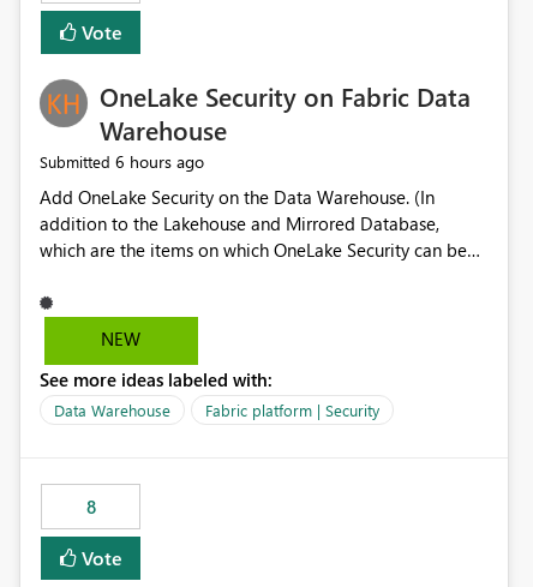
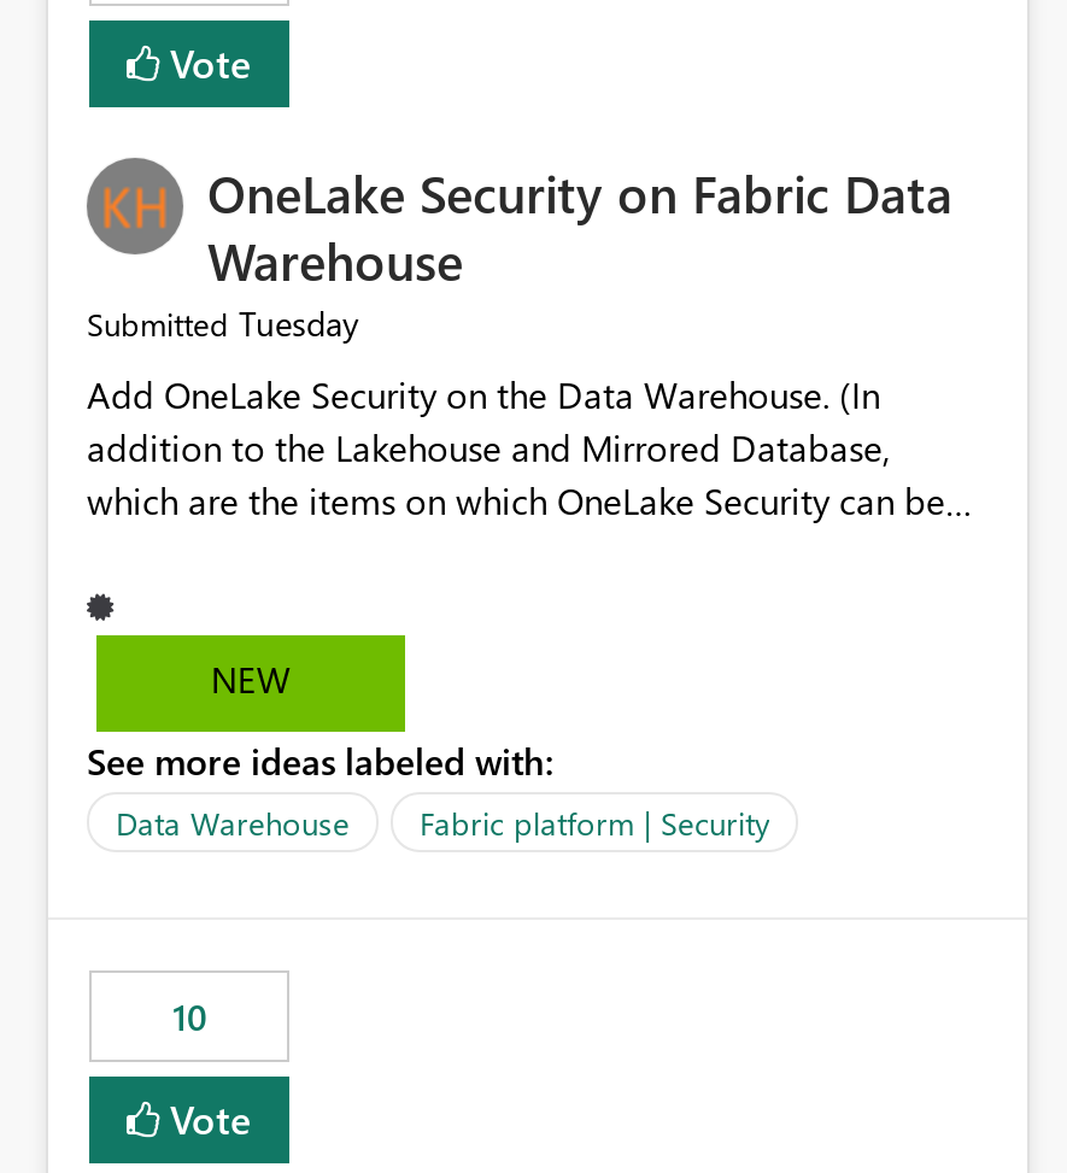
[40,151,204,173] Submitted 6 hours ago -> [87,301,359,347] Submitted Tuesday
[86,495,95,519] 8 -> [172,993,206,1041] 10

